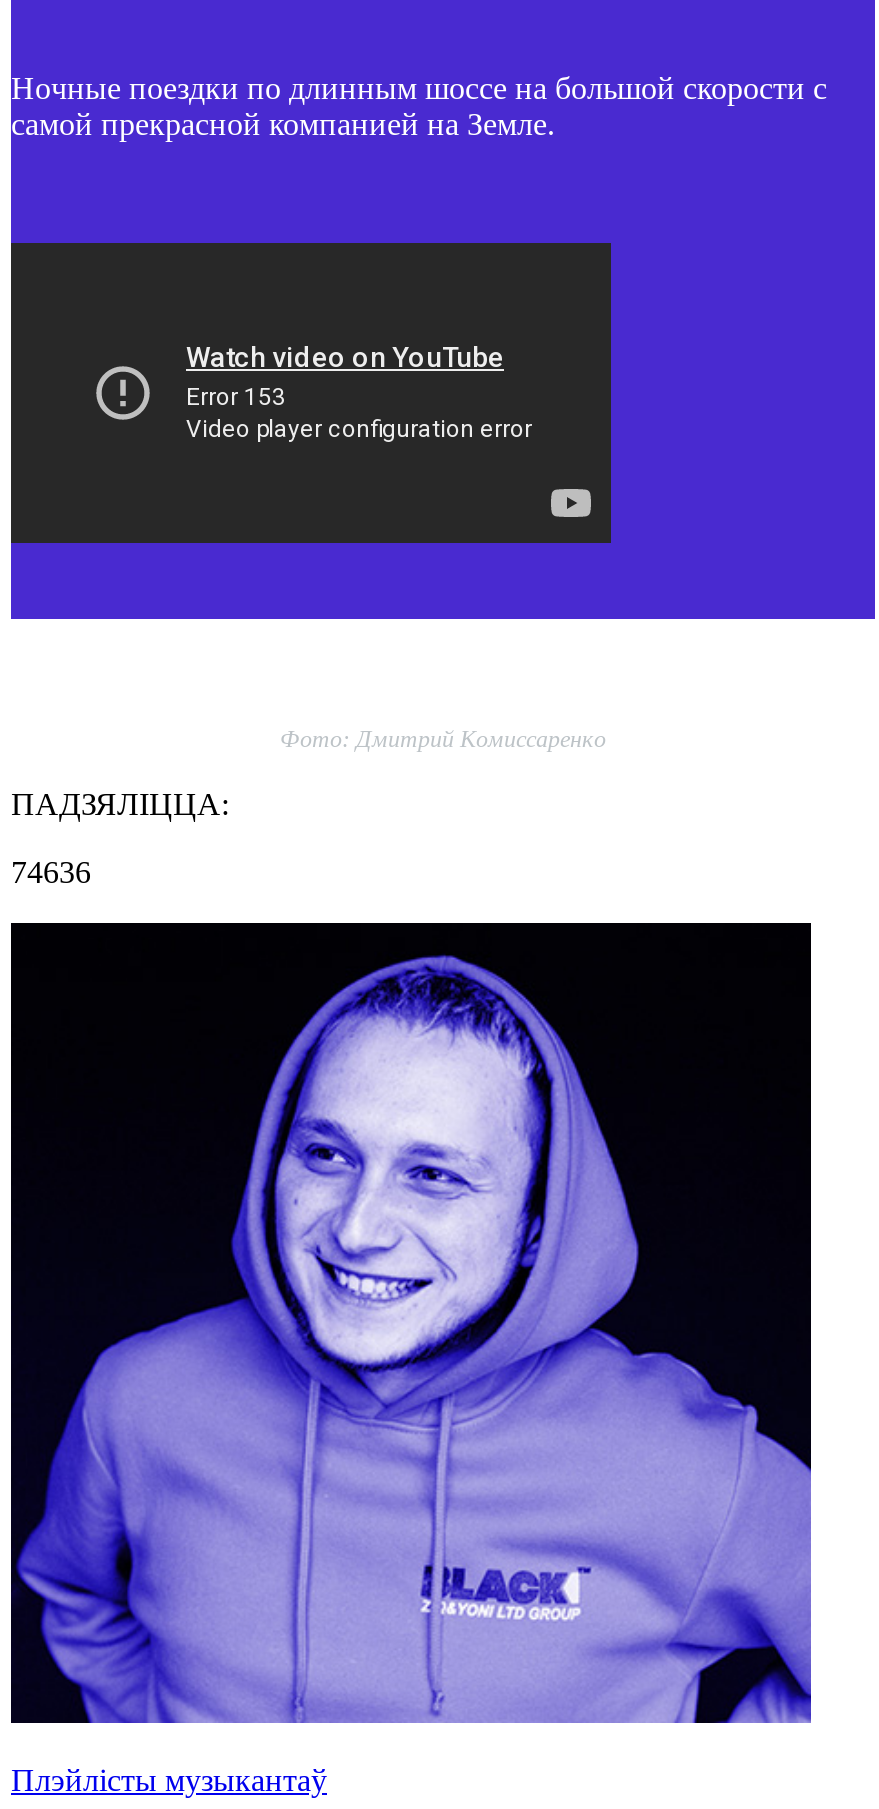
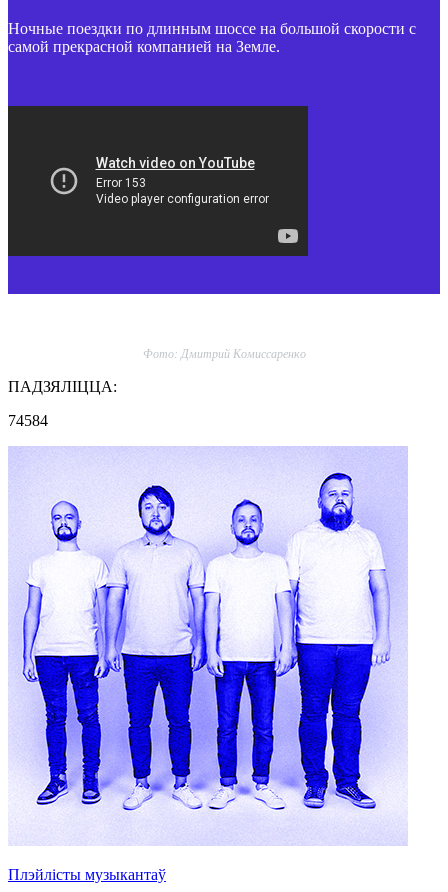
[11,855,91,889] 74636 -> [8,412,48,429] 74584
[9,921,813,1725] [image] -> [8,446,408,846] [image]

